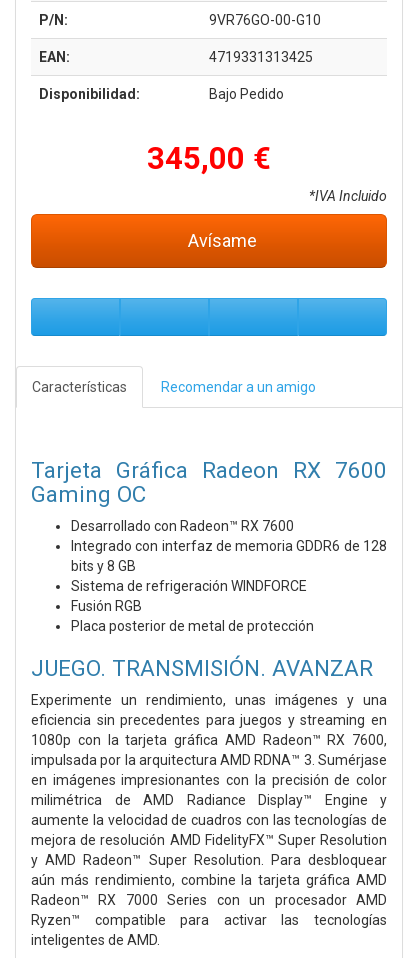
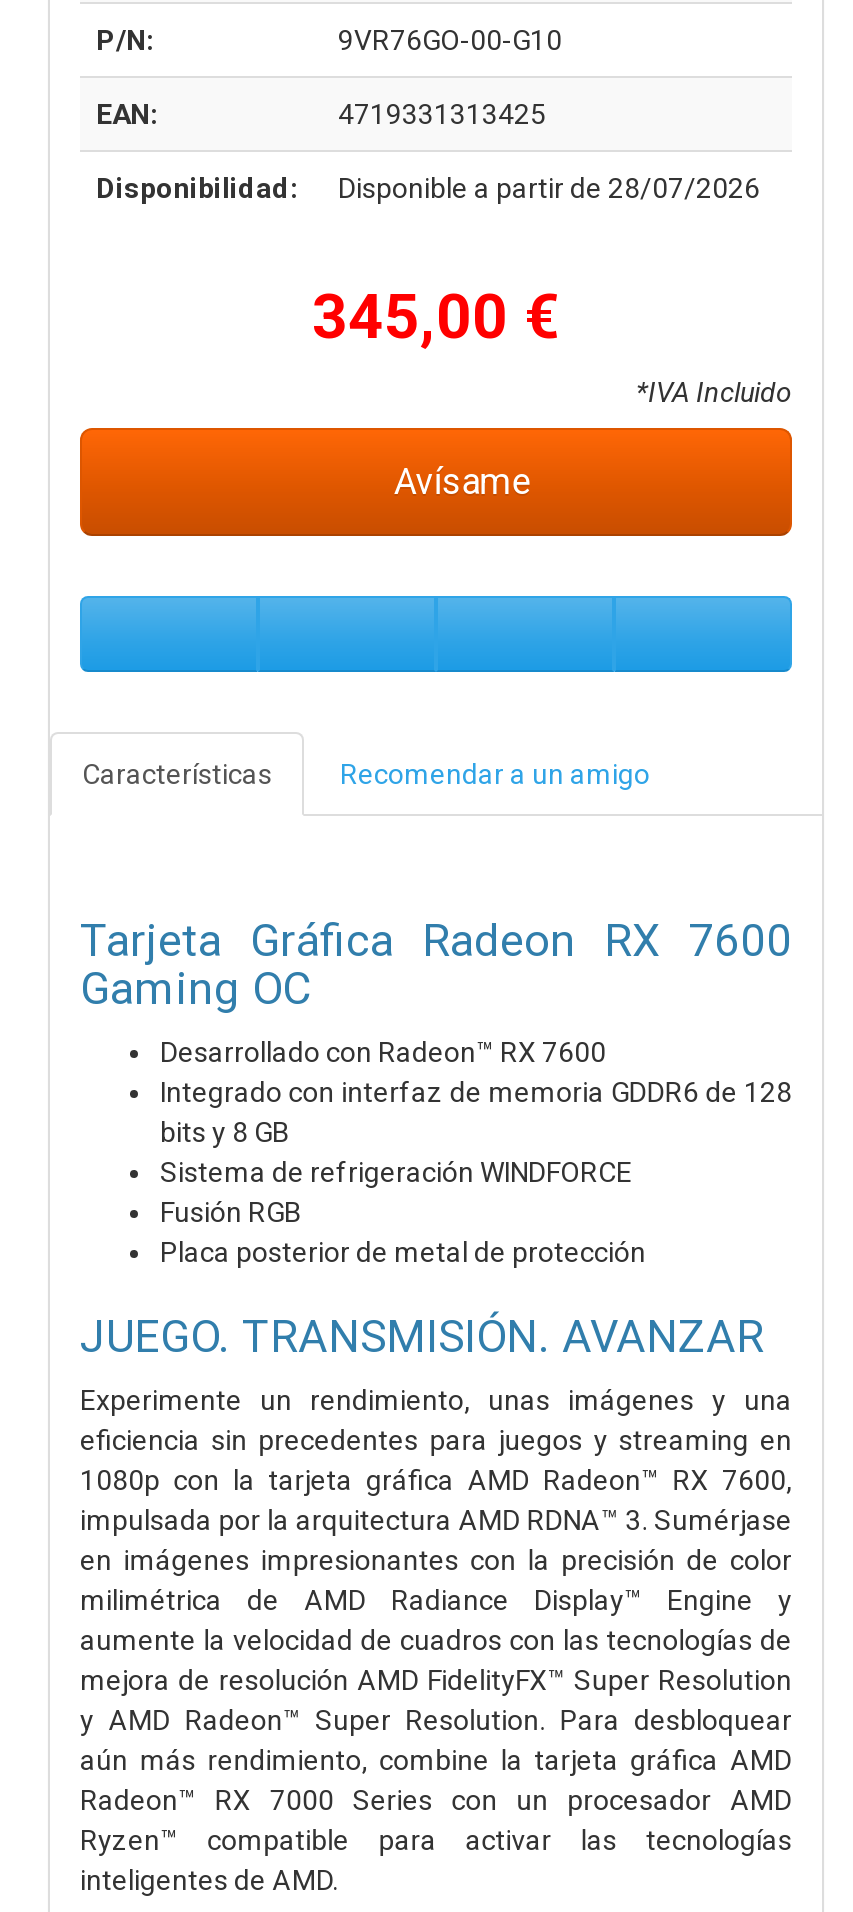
[209,86,284,102] Bajo Pedido -> [338,171,760,203] Disponible a partir de 28/07/2026

